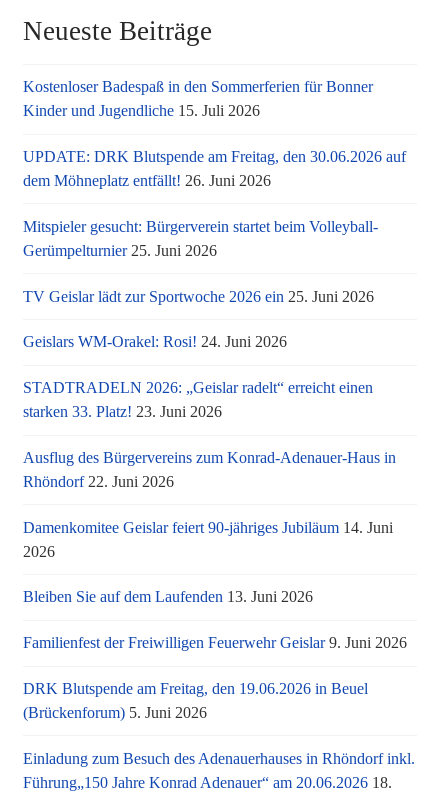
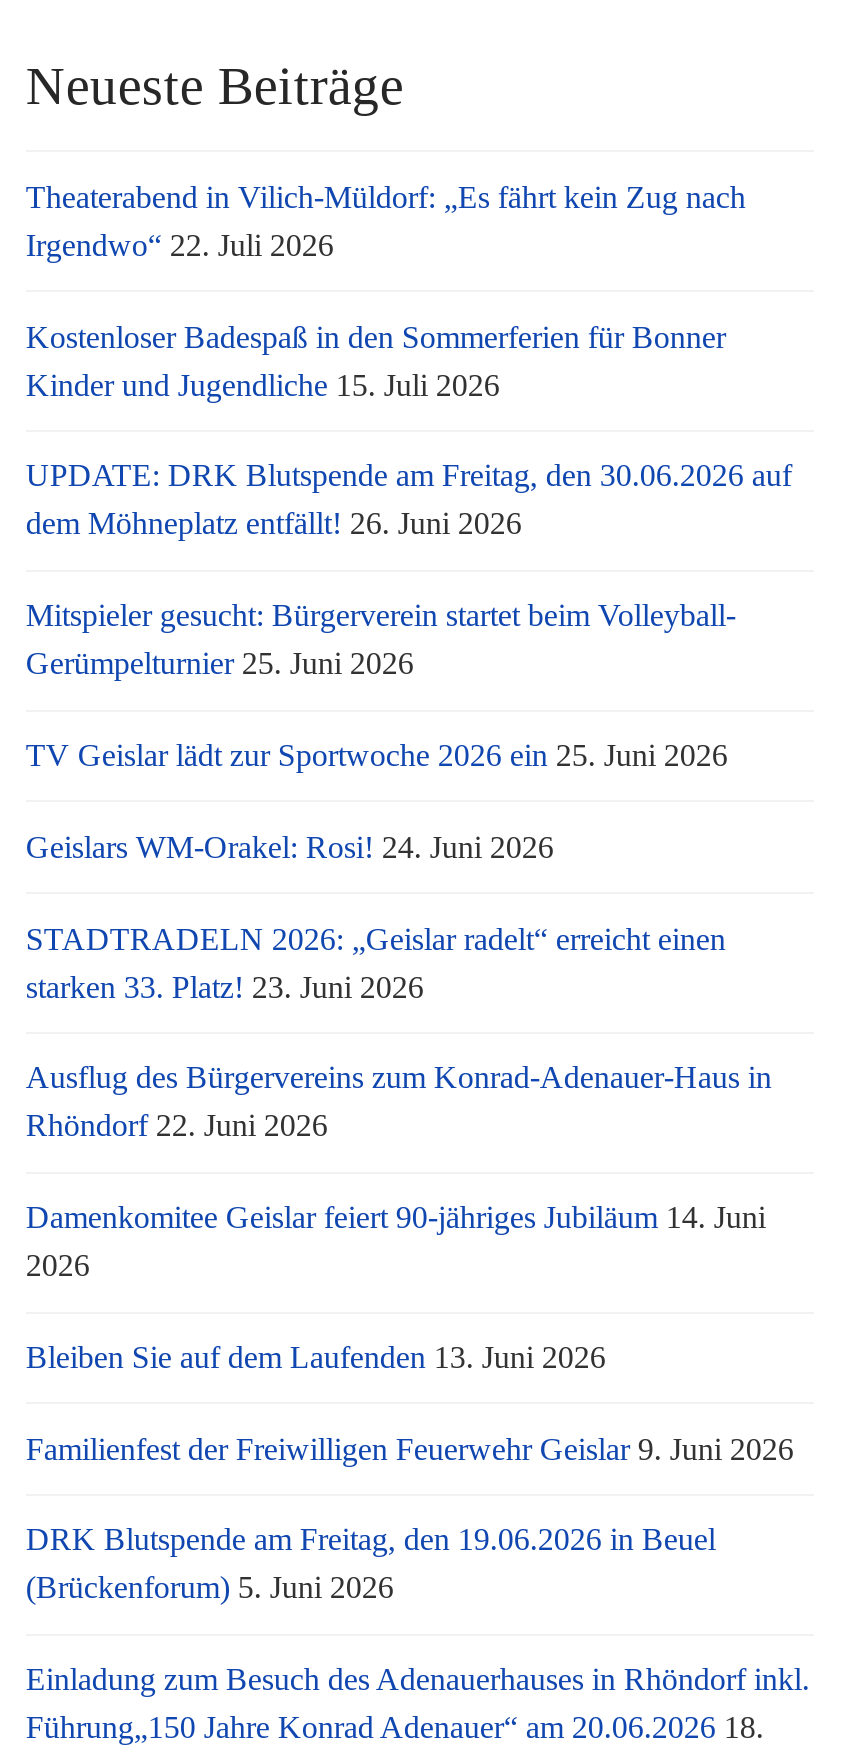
none -> [26,179,746,261] Theaterabend in Vilich-Müldorf: „Es fährt kein Zug nach | Irgendwo“ 22. Juli 2026

